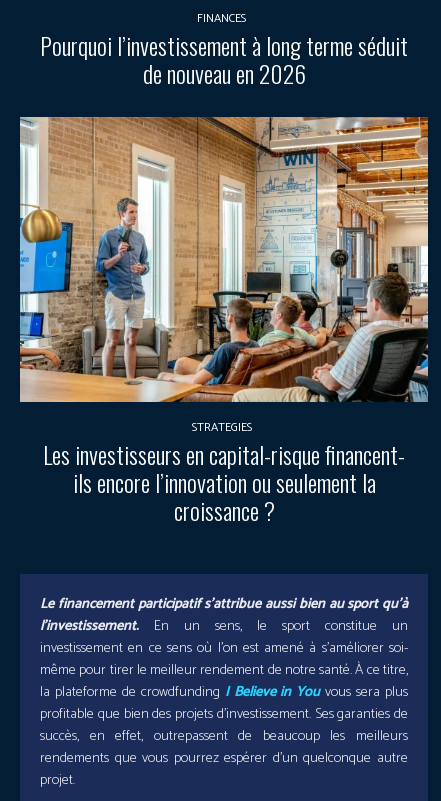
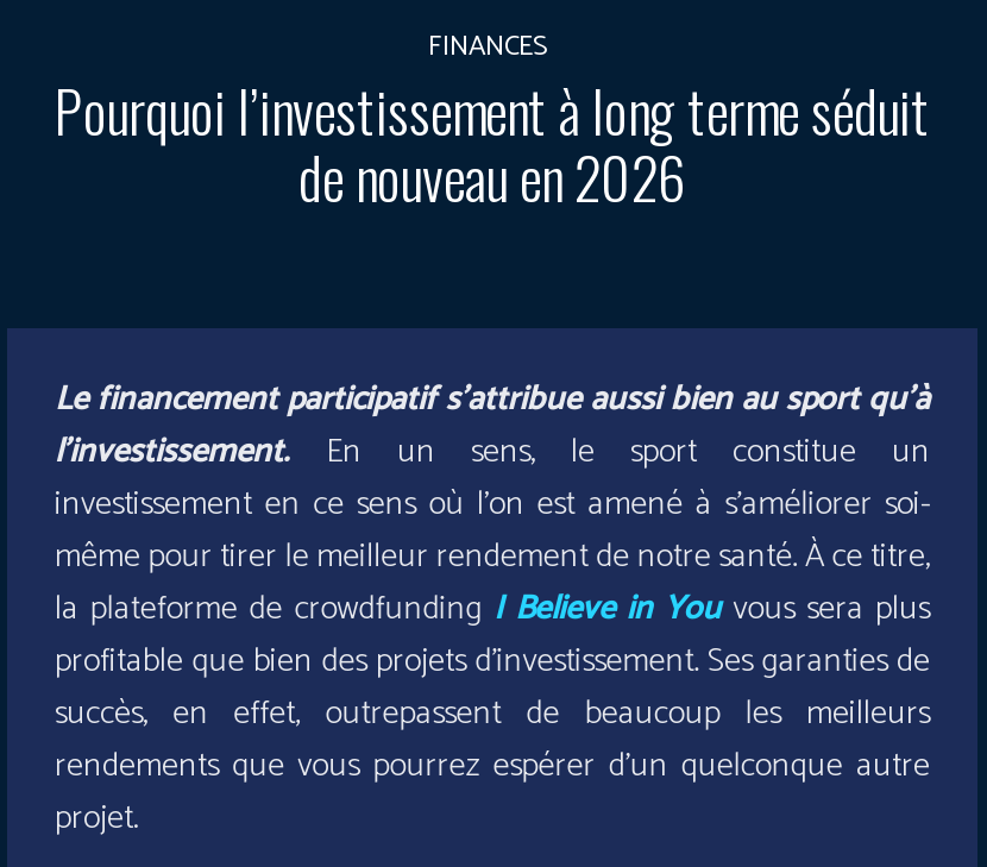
[19,116,429,528] [image] | STRATEGIES | Les investisseurs en capital-risque financent- | ils encore l’innovation ou seulement la | croissance ? -> none

